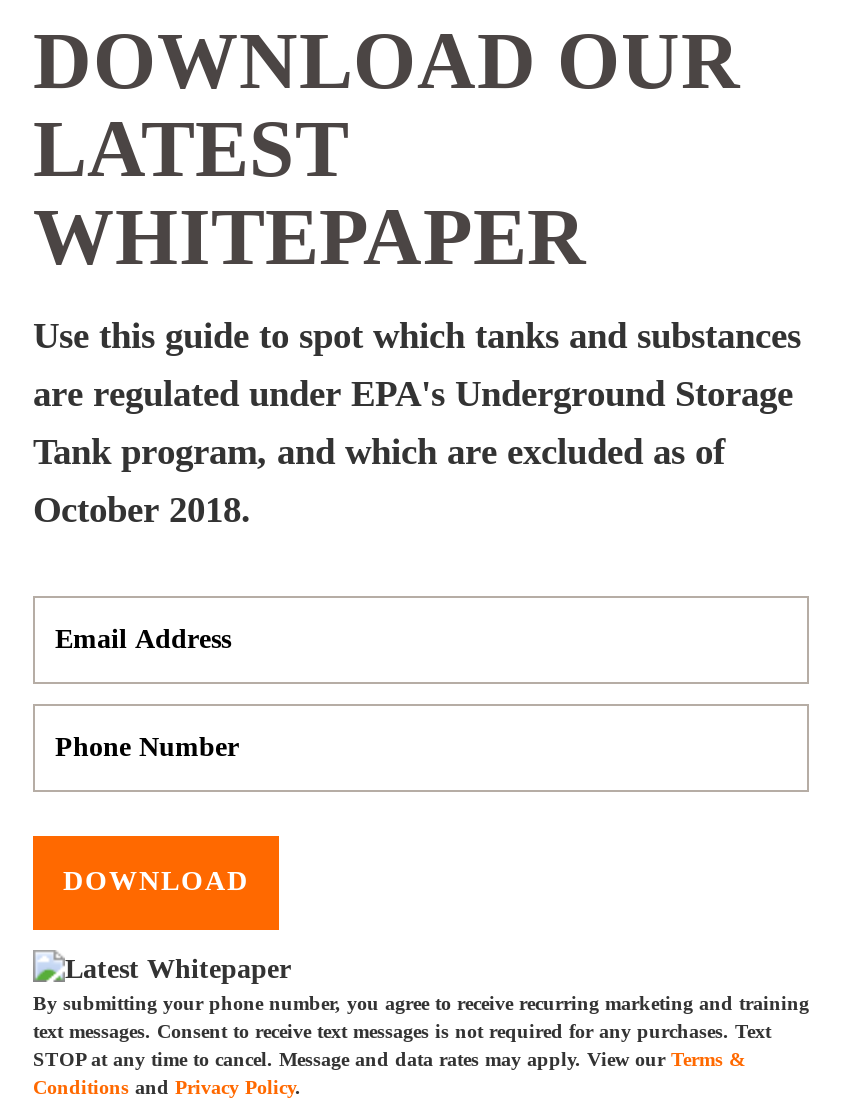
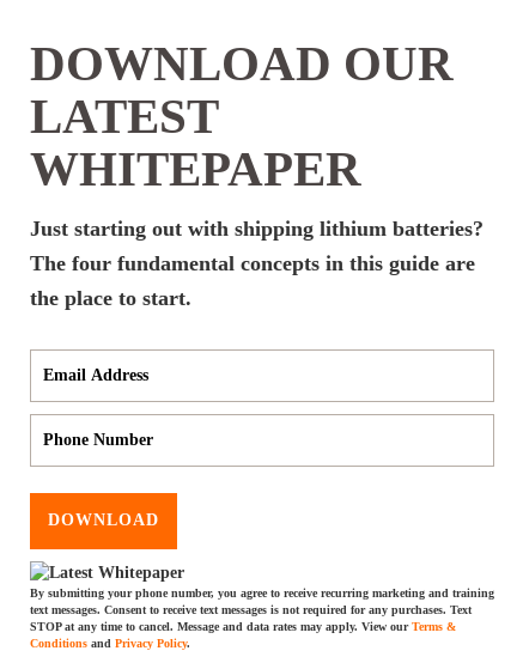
[33,315,801,529] Use this guide to spot which tanks and substances | are regulated under EPA's Underground Storage | Tank program, and which are excluded as of | October 2018. -> [30,216,484,309] Just starting out with shipping lithium batteries? | The four fundamental concepts in this guide are | the place to start.

